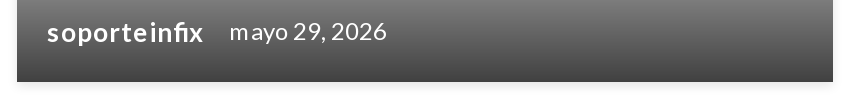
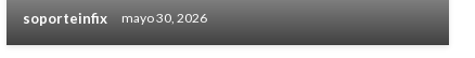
[47,16,387,48] soporteinfix mayo 29, 2026 -> [23,9,207,27] soporteinfix mayo 30, 2026

